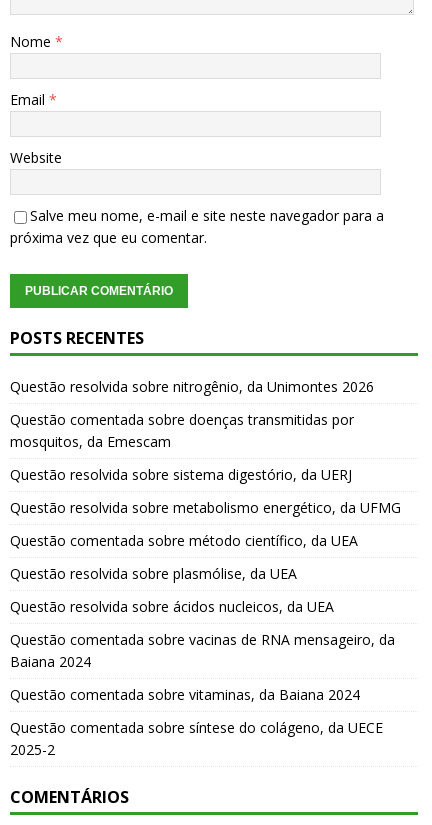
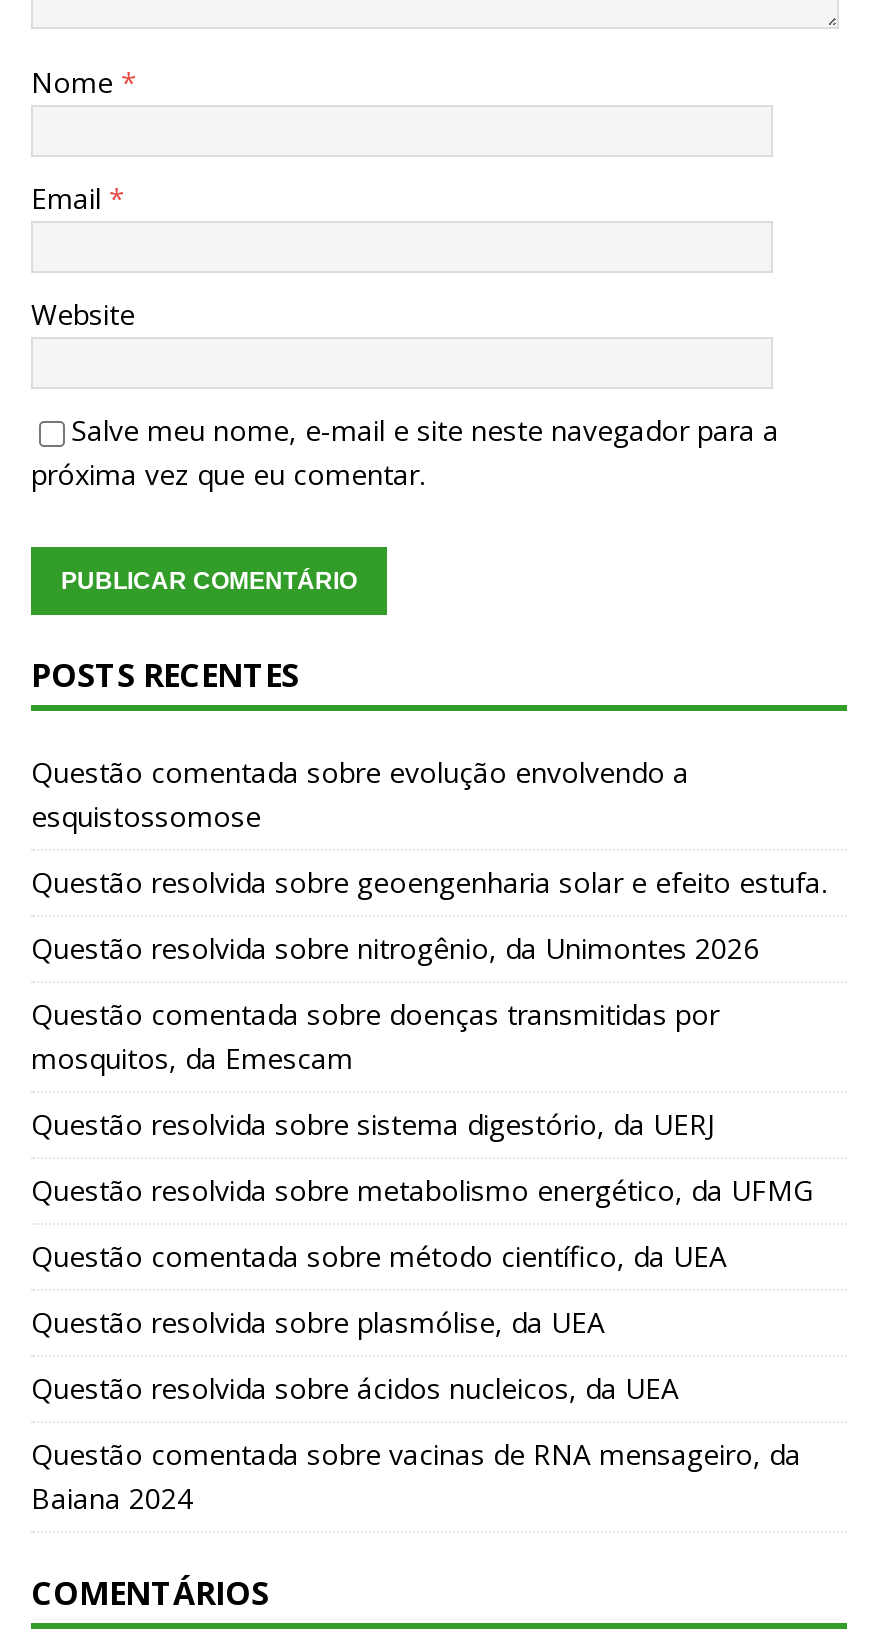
none -> [31,753,827,901] Questão comentada sobre evolução envolvendo a | esquistossomose | Questão resolvida sobre geoengenharia solar e efeito estufa.
moved [10,377,401,671] -> [31,929,813,1517]: Questão resolvida sobre nitrogênio, da Unimontes 2026 | Questão comentada sobre doenças transmitidas por | mosquitos, da Emescam | ... | Questão comentada sobre vacinas de RNA mensageiro, da | Baiana 2024
[10,685,383,759] Questão comentada sobre vitaminas, da Baiana 2024 | Questão comentada sobre síntese do colágeno, da UECE | 2025-2 -> none

